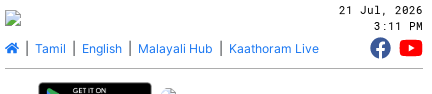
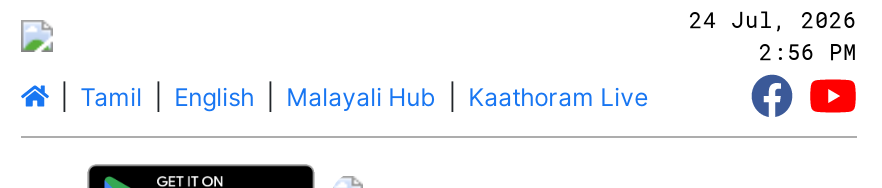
[339,2,423,17] 21 Jul, 2026 -> [689,4,857,34] 24 Jul, 2026
[374,18,423,33] 3:11 PM -> [759,36,857,66] 2:56 PM

